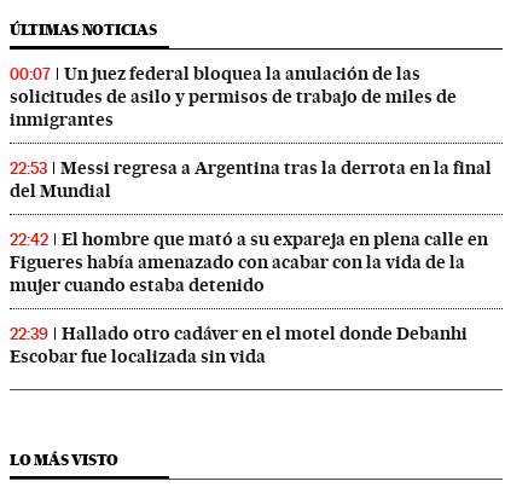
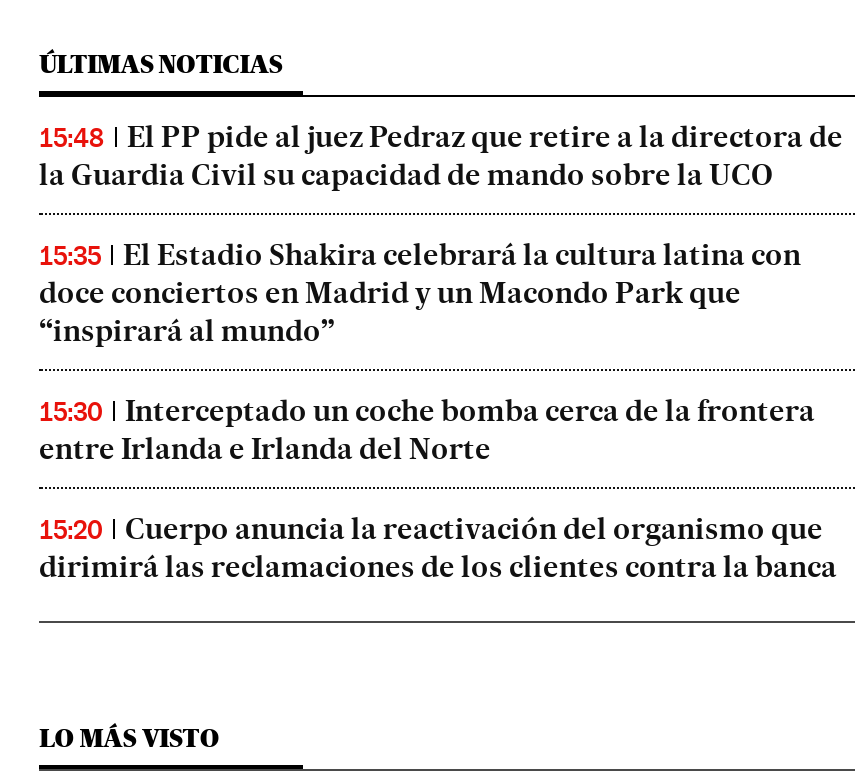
[10,63,457,131] 00:07 | Un juez federal bloquea la anulación de las | solicitudes de asilo y permisos de trabajo de miles de | inmigrantes -> [39,119,843,193] 15:48 | El PP pide al juez Pedraz que retire a la directora de | la Guardia Civil su capacidad de mando sobre la UCO
[10,157,492,202] 22:53 | Messi regresa a Argentina tras la derrota en la final | del Mundial -> [39,237,801,349] 15:35 | El Estadio Shakira celebrará la cultura latina con | doce conciertos en Madrid y un Macondo Park que | “inspirará al mundo”
[10,229,488,296] 22:42 | El hombre que mató a su expareja en plena calle en | Figueres había amenazado con acabar con la vida de la | mujer cuando estaba detenido -> [39,393,815,467] 15:30 | Interceptado un coche bomba cerca de la frontera | entre Irlanda e Irlanda del Norte
[10,323,468,367] 22:39 | Hallado otro cadáver en el motel donde Debanhi | Escobar fue localizada sin vida -> [39,511,837,585] 15:20 | Cuerpo anuncia la reactivación del organismo que | dirimirá las reclamaciones de los clientes contra la banca

